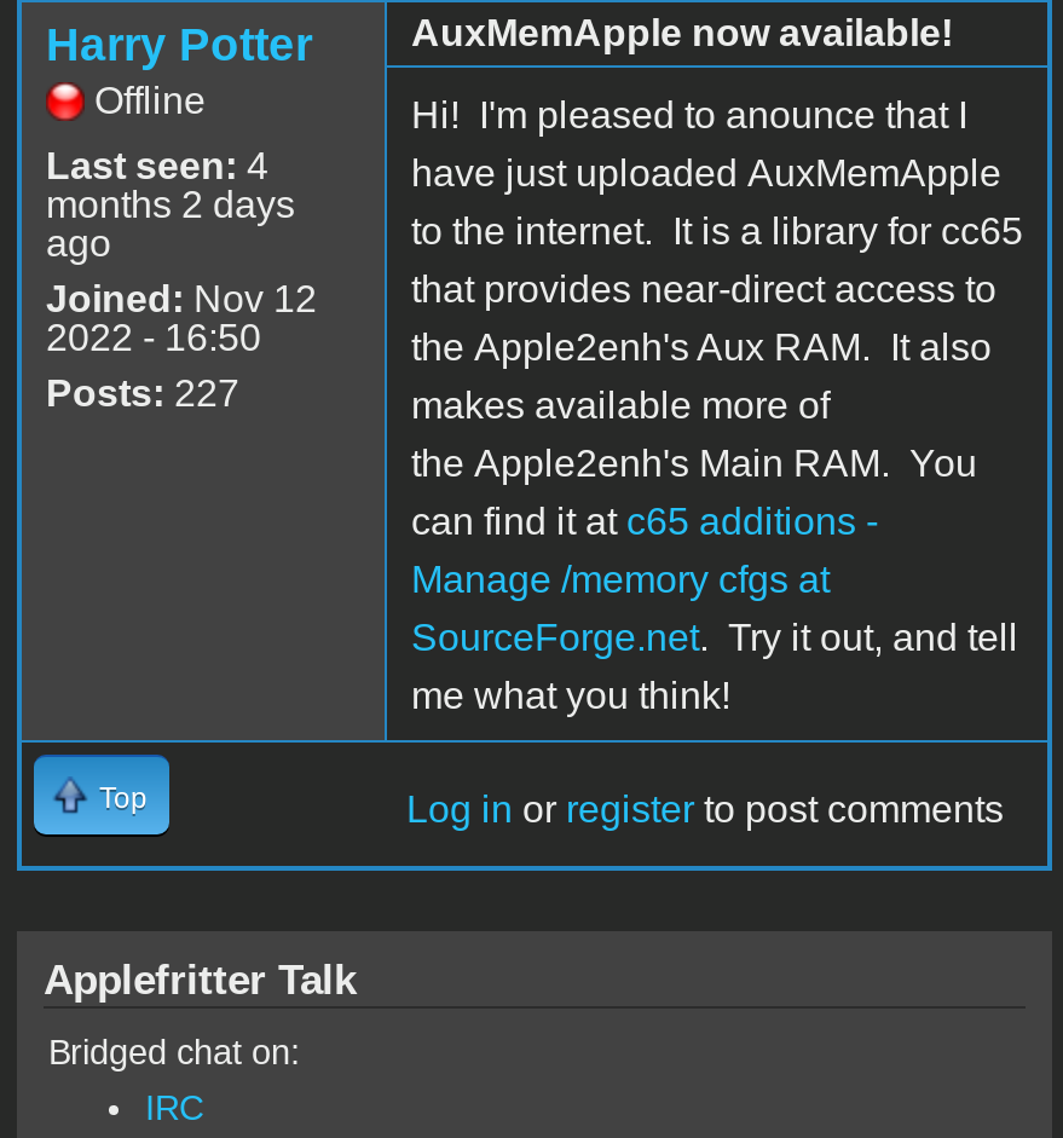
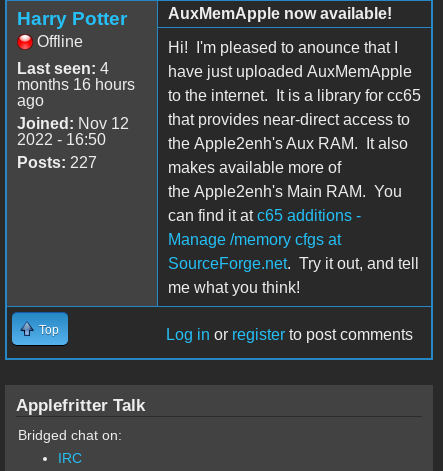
[46,184,295,225] months 2 days -> [17,76,135,93] months 16 hours

